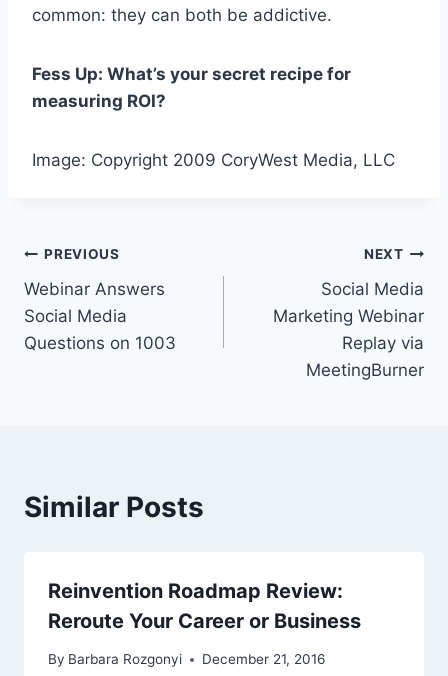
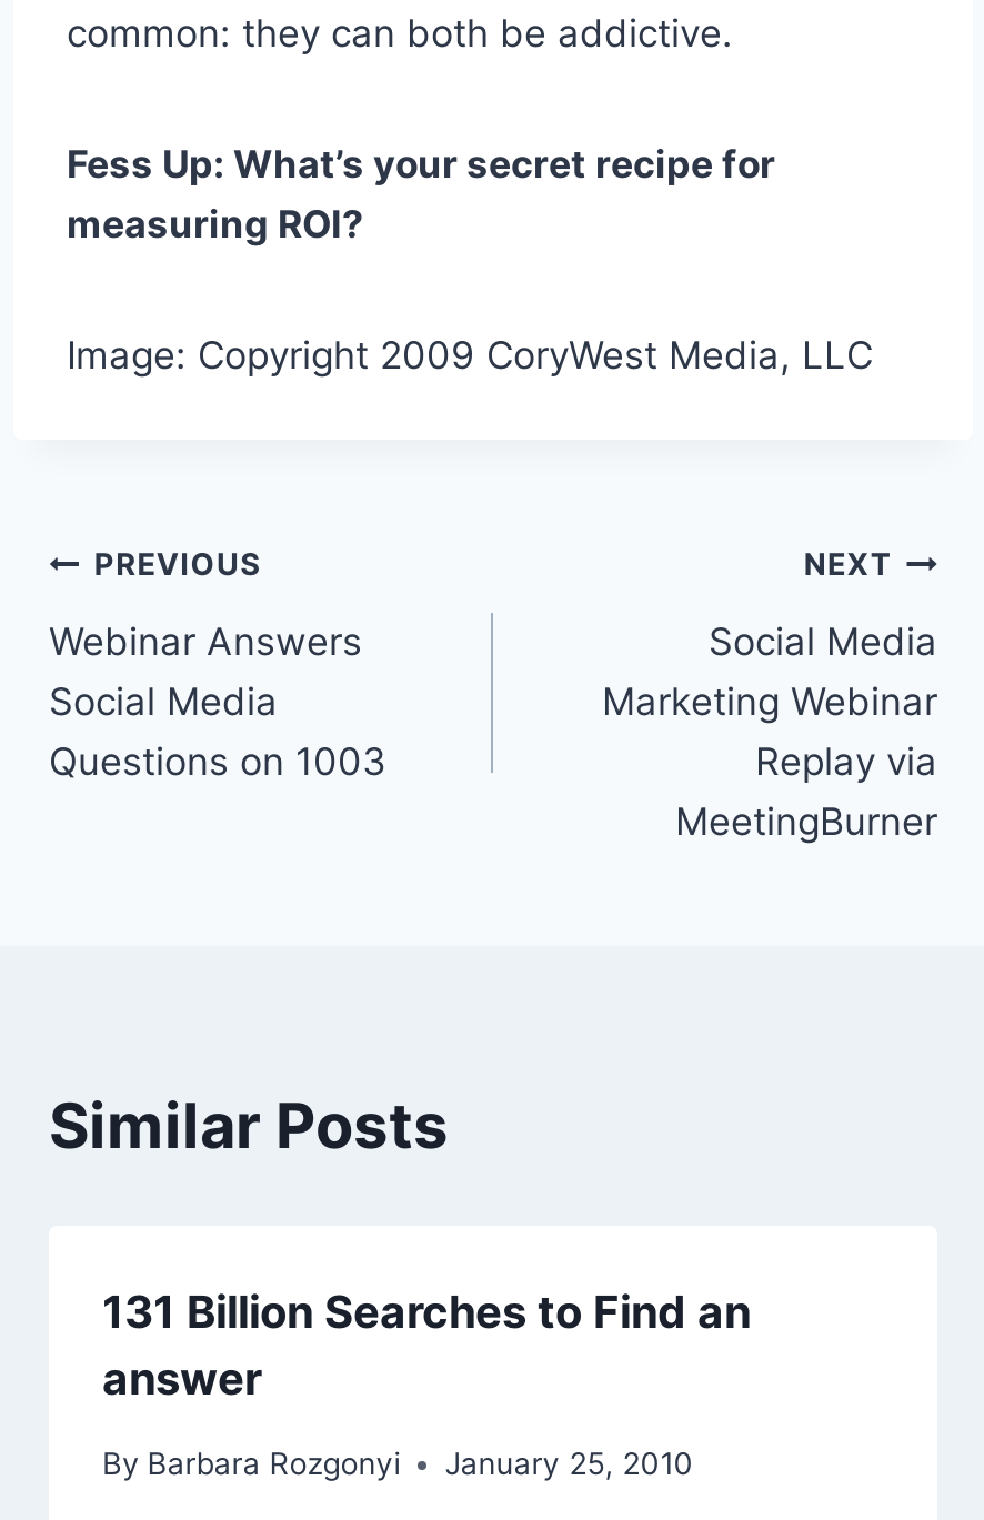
[48,578,361,632] Reinvention Roadmap Review: | Reroute Your Career or Business -> [102,1285,751,1405] 131 Billion Searches to Find an | answer
[48,651,325,667] By Barbara Rozgonyi December 21, 2016 -> [102,1446,693,1481] By Barbara Rozgonyi January 25, 2010

